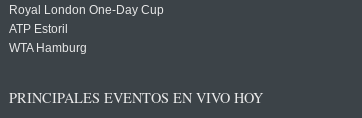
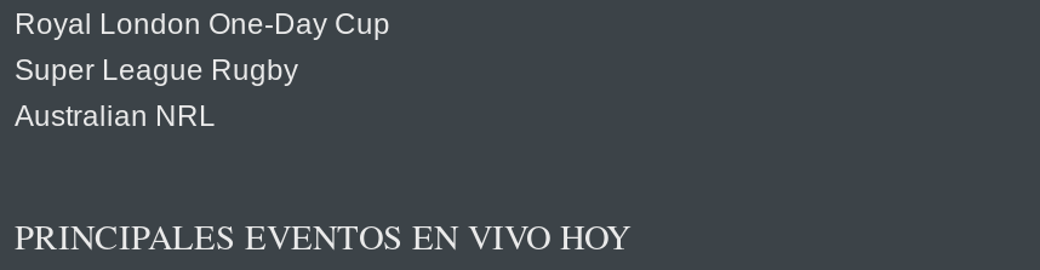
[9,22,87,55] ATP Estoril | WTA Hamburg -> [15,53,298,133] Super League Rugby | Australian NRL

